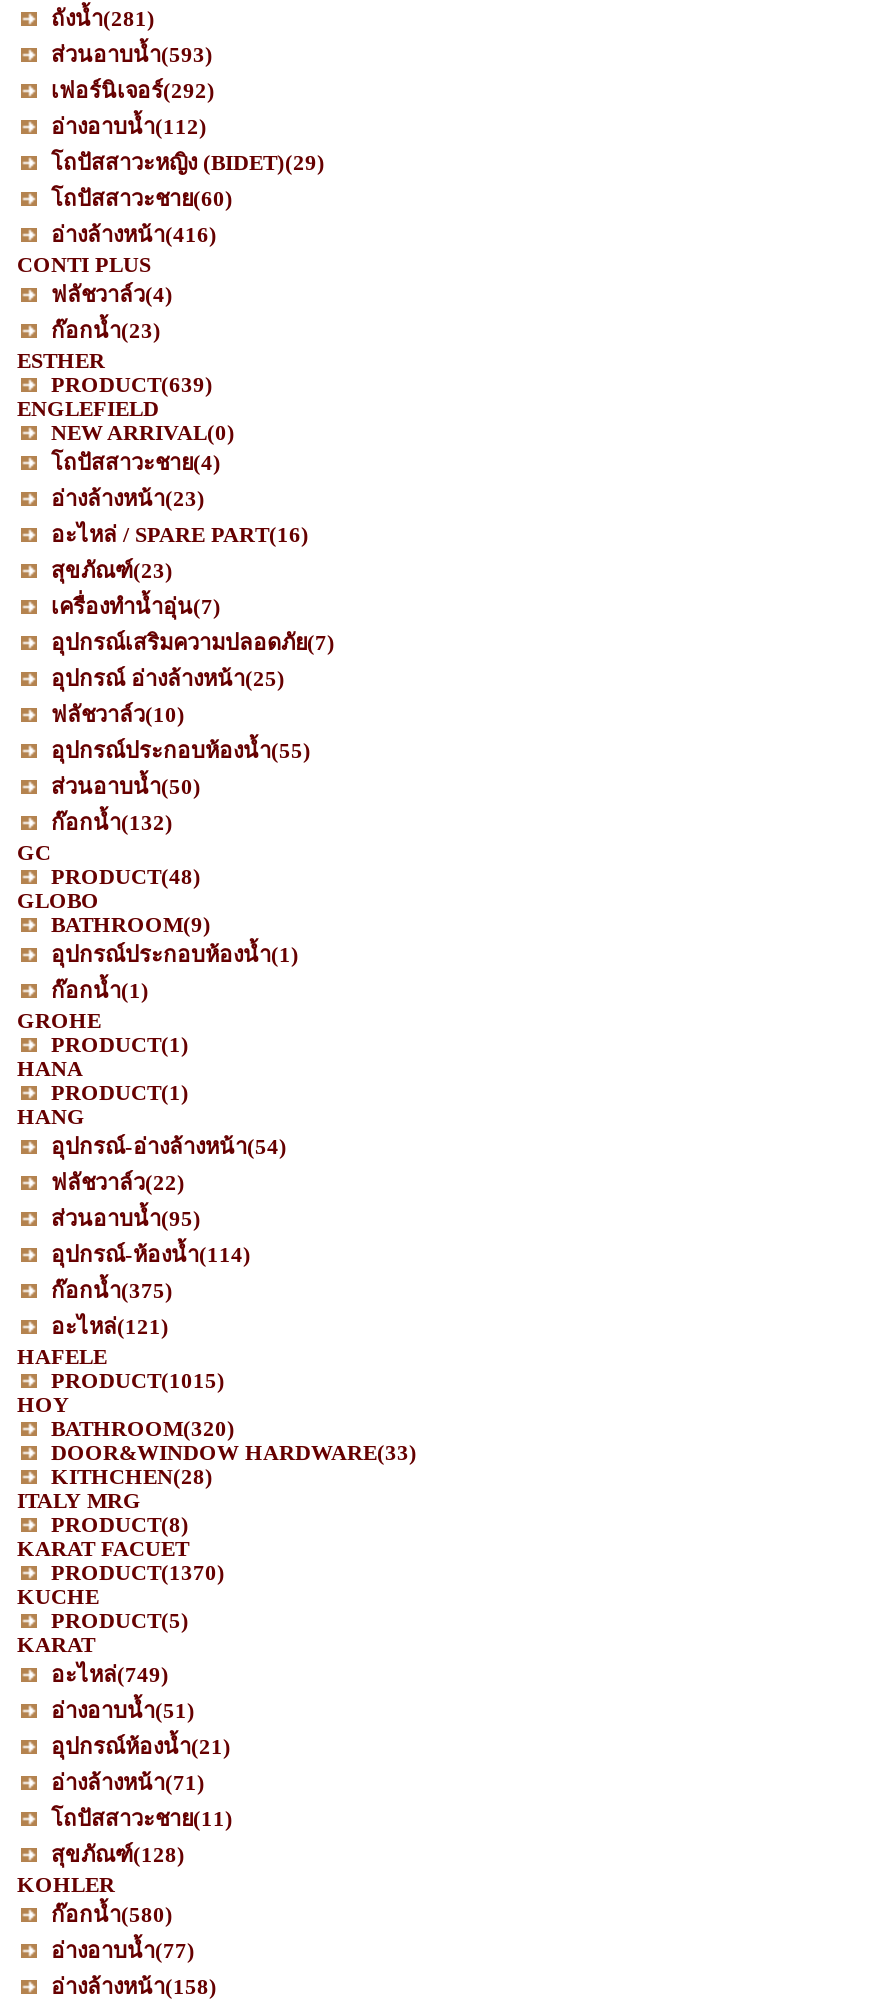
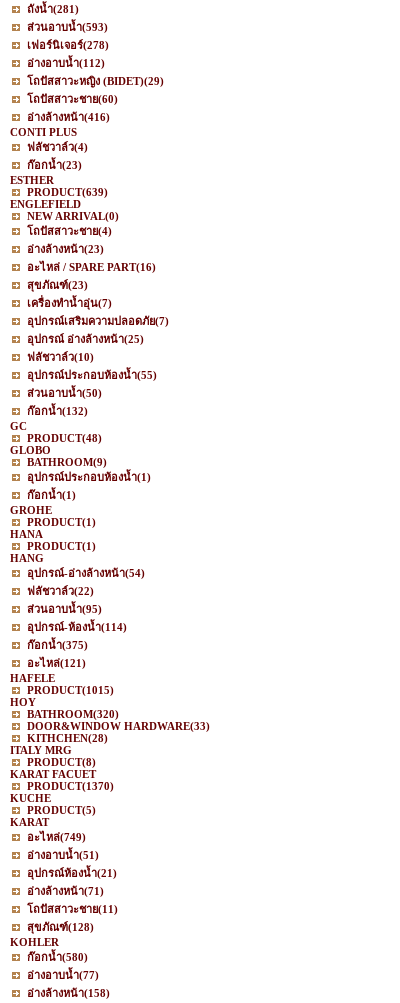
[51,78,215,102] เฟอร์นิเจอร์(292) -> [27,39,109,51] เฟอร์นิเจอร์(278)

